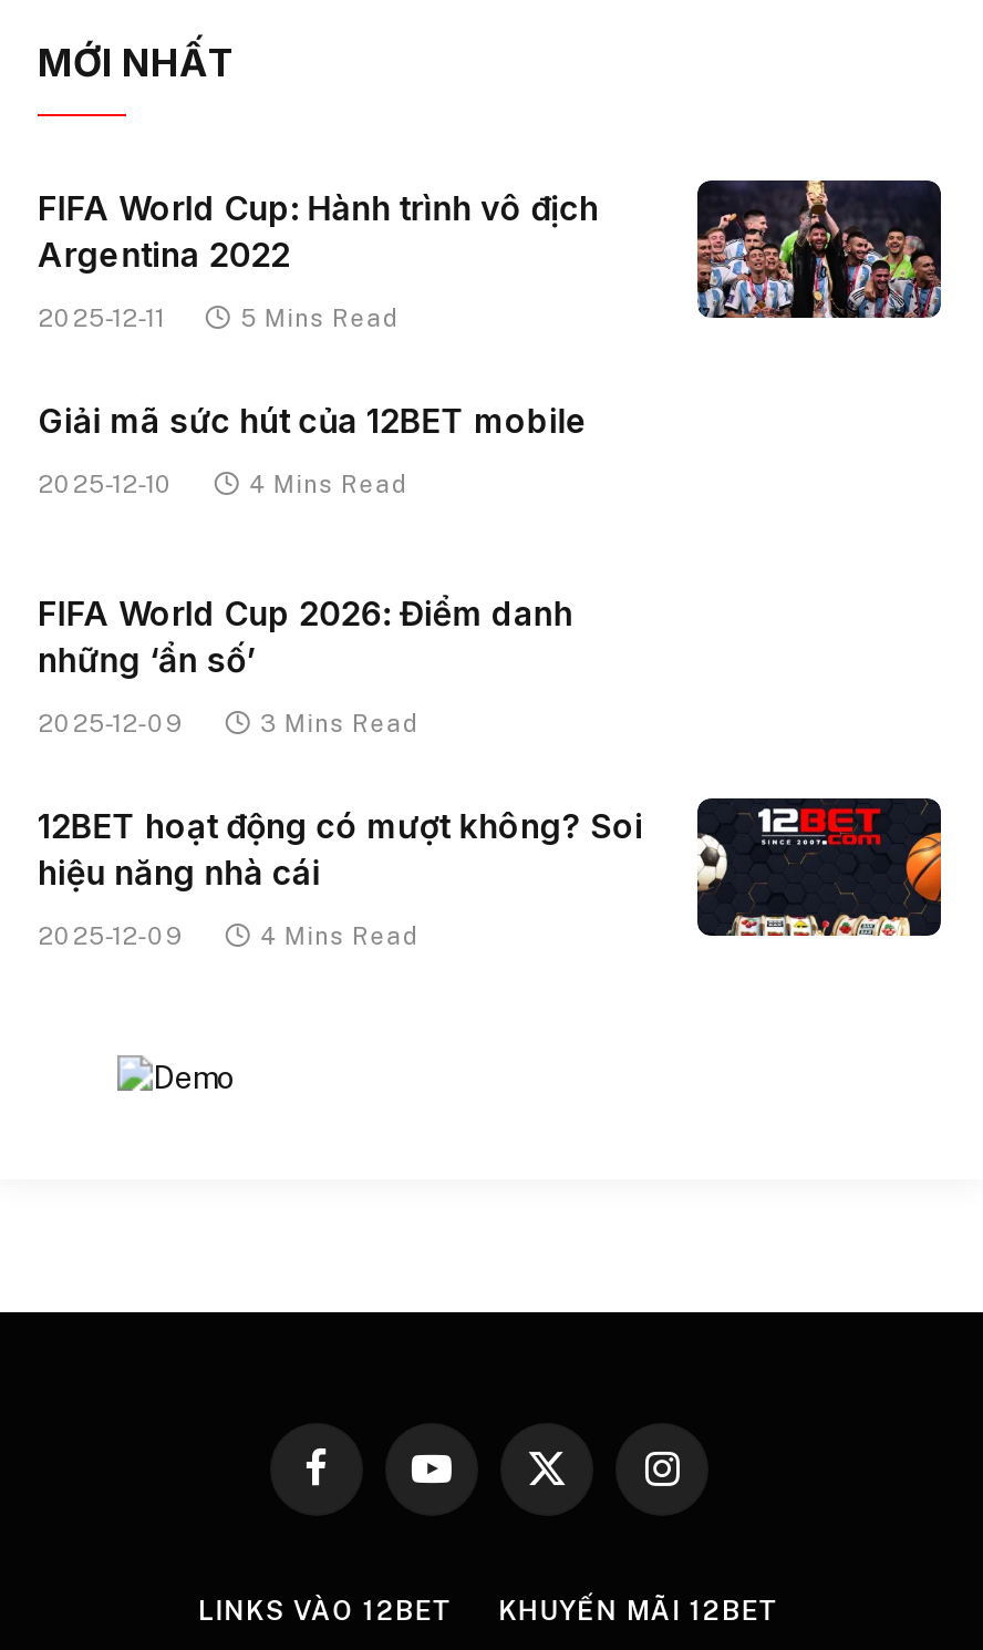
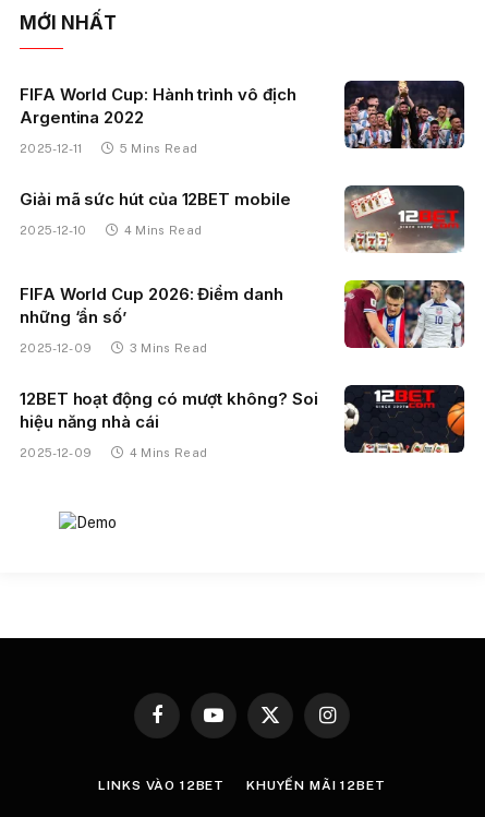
none -> [343,184,465,254] [image]
none -> [343,279,465,349] [image]

